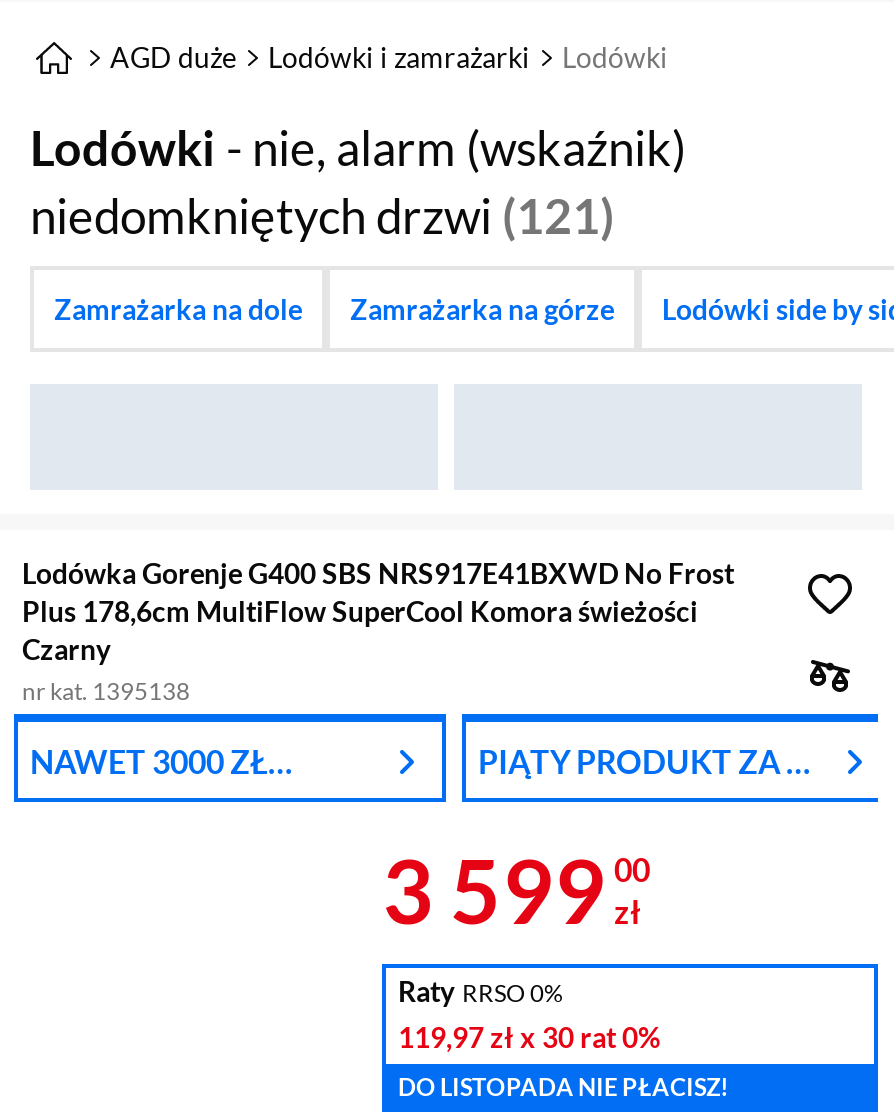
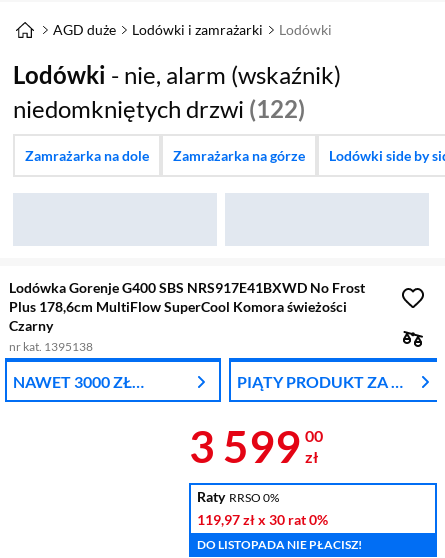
[30,185,614,243] niedomkniętych drzwi (121) -> [13,93,305,122] niedomkniętych drzwi (122)

